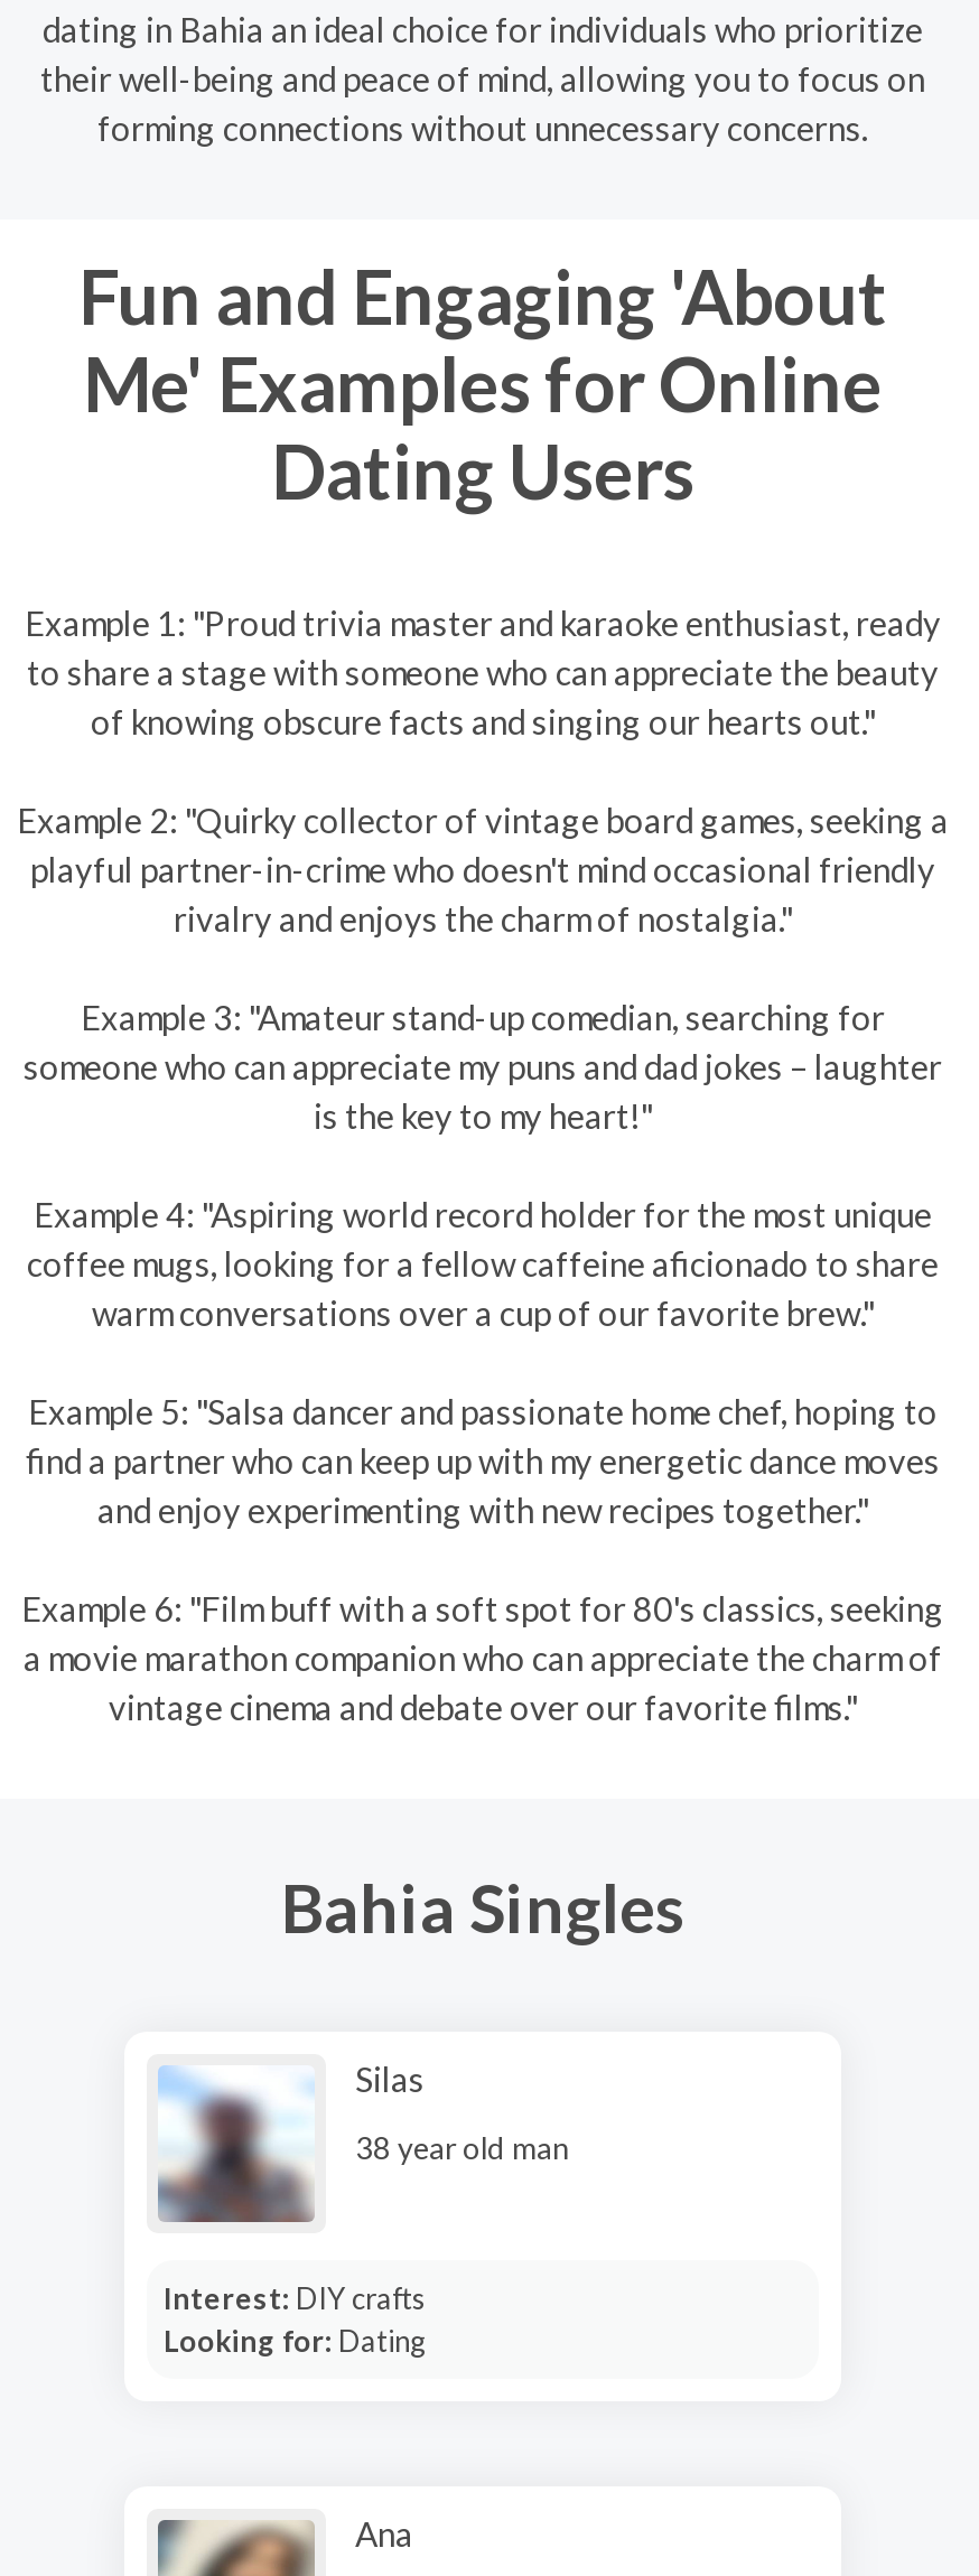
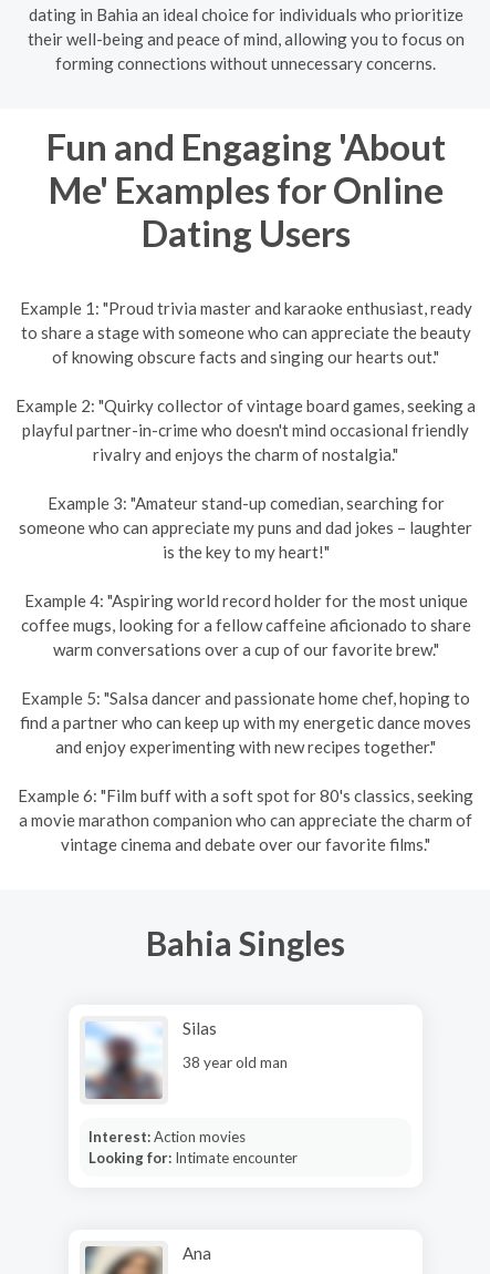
[164,2279,426,2358] Interest: DIY crafts | Looking for: Dating -> [88,1127,297,1166] Interest: Action movies | Looking for: Intimate encounter

